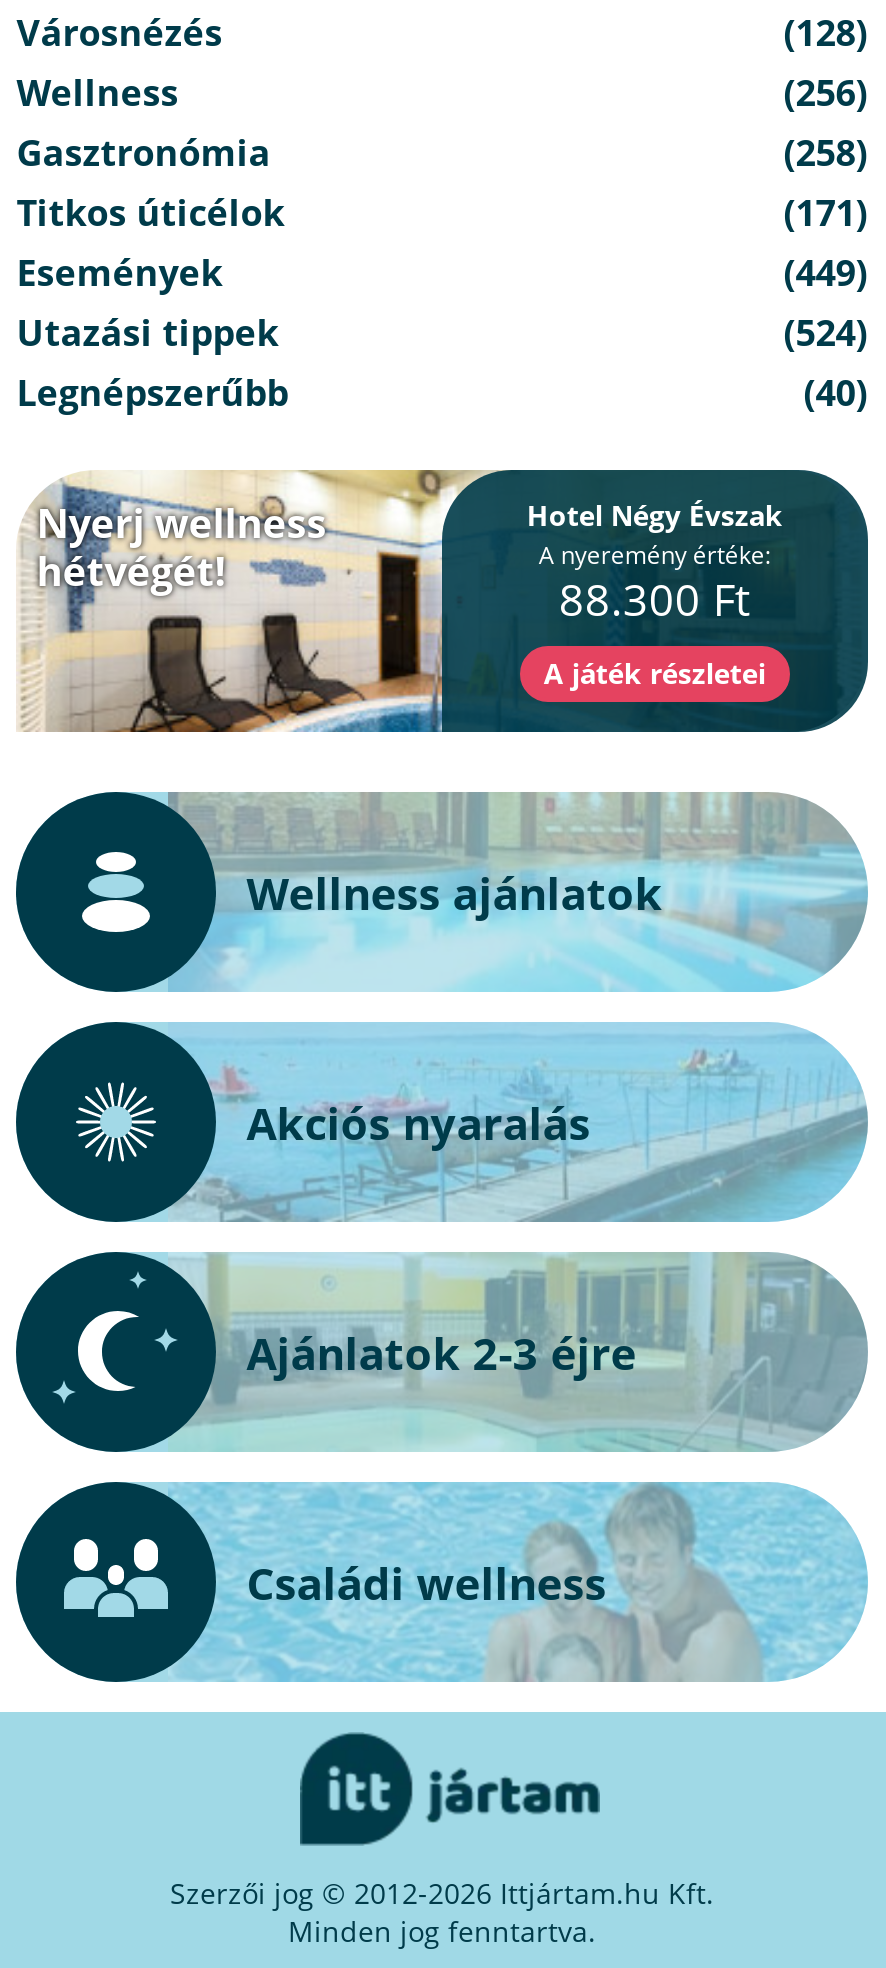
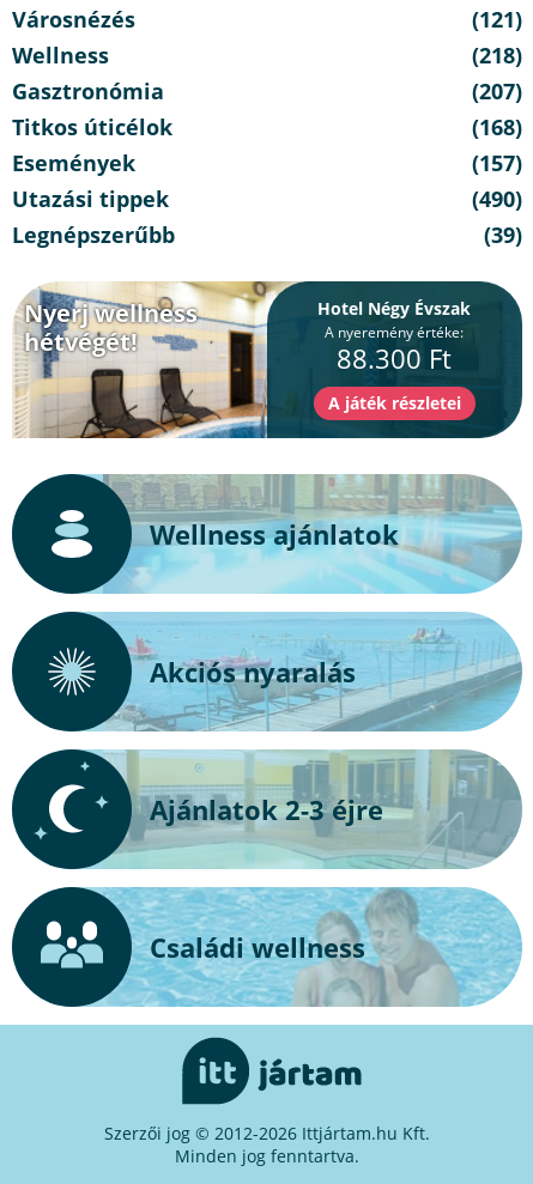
[784,7,868,55] (128) -> [472,4,522,33] (121)
[784,67,868,115] (256) -> [472,40,522,69] (218)
[784,127,868,175] (258) -> [472,76,522,105] (207)
[784,187,868,235] (171) -> [472,112,522,141] (168)
[784,247,868,295] (449) -> [472,148,522,177] (157)
[784,307,868,355] (524) -> [472,184,522,213] (490)
[804,367,868,415] (40) -> [484,220,522,249] (39)

